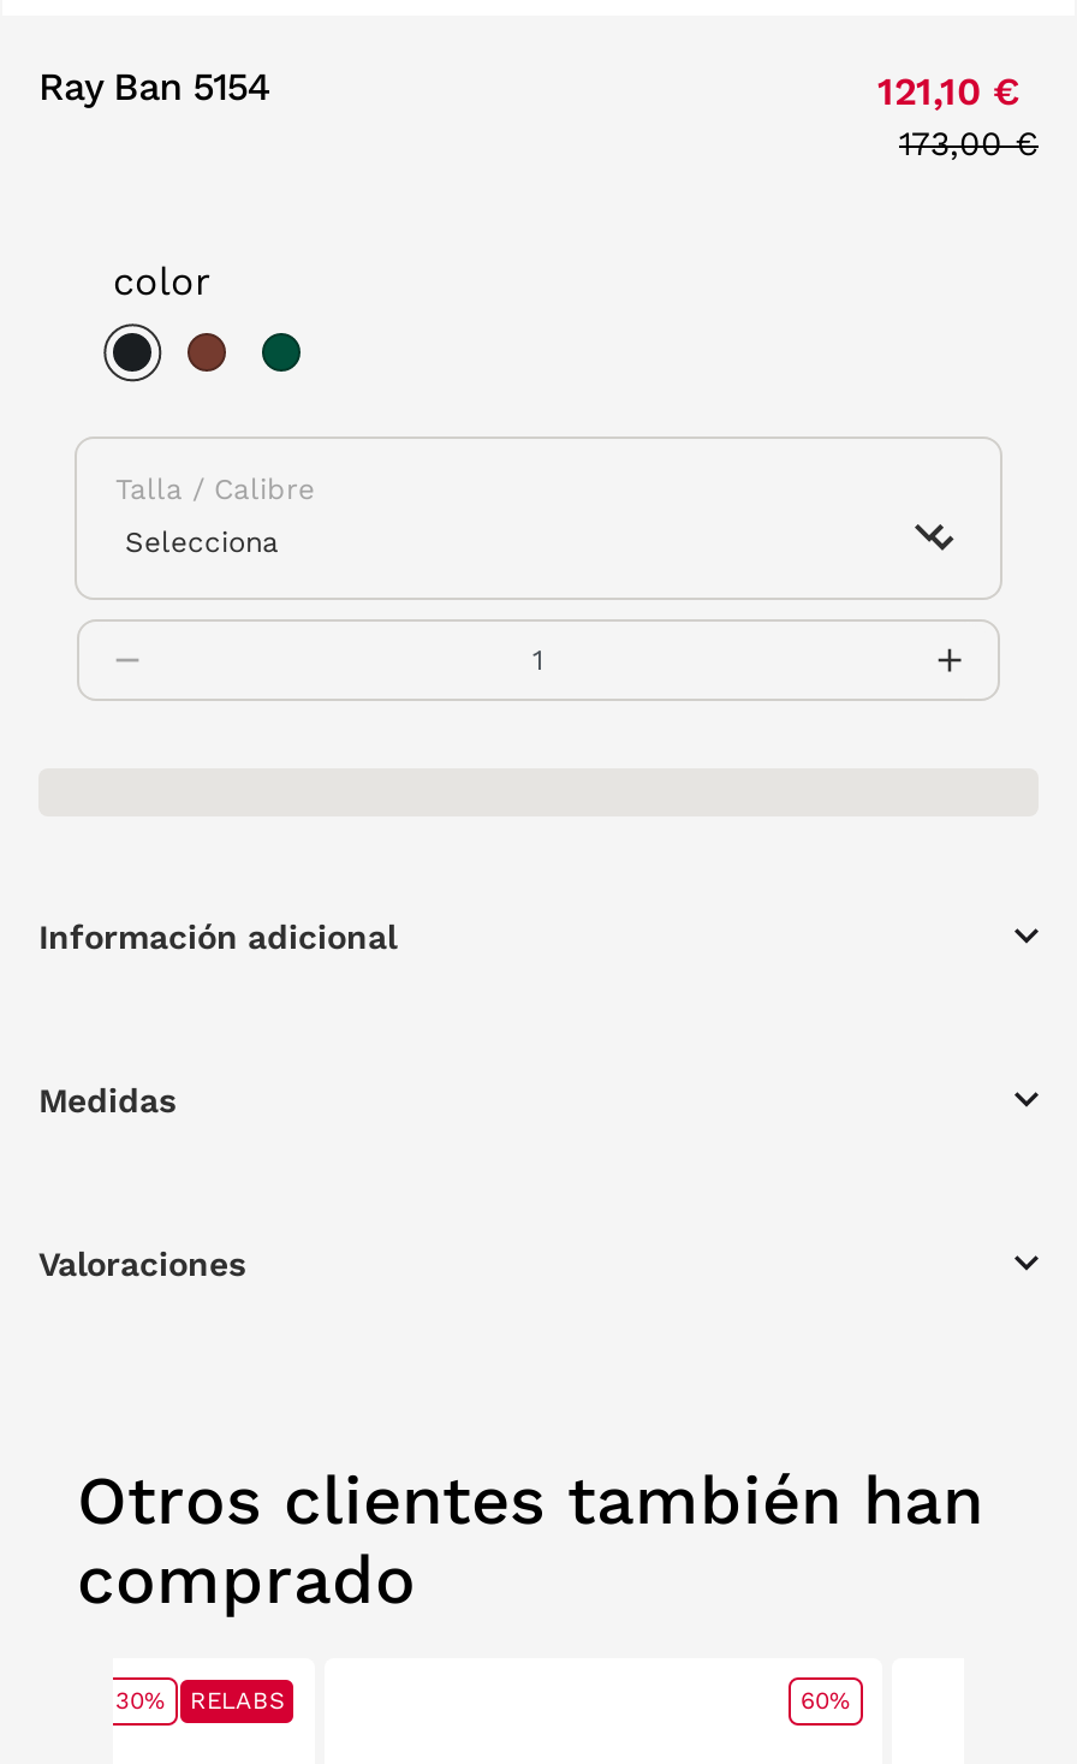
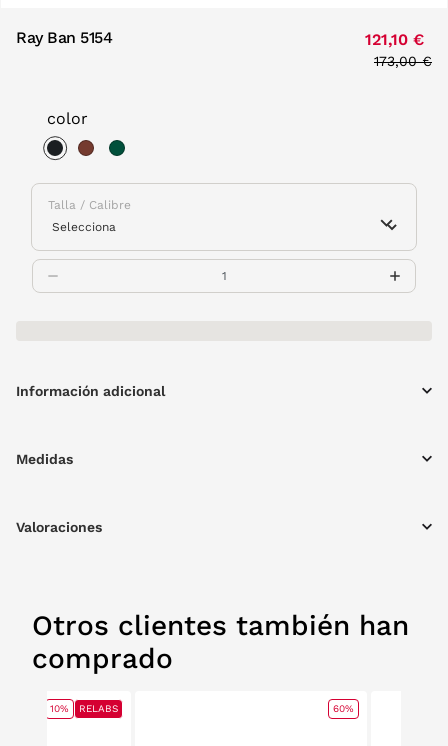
[115,1687,284,1713] 30% RELABS -> [50,703,118,714] 10% RELABS

